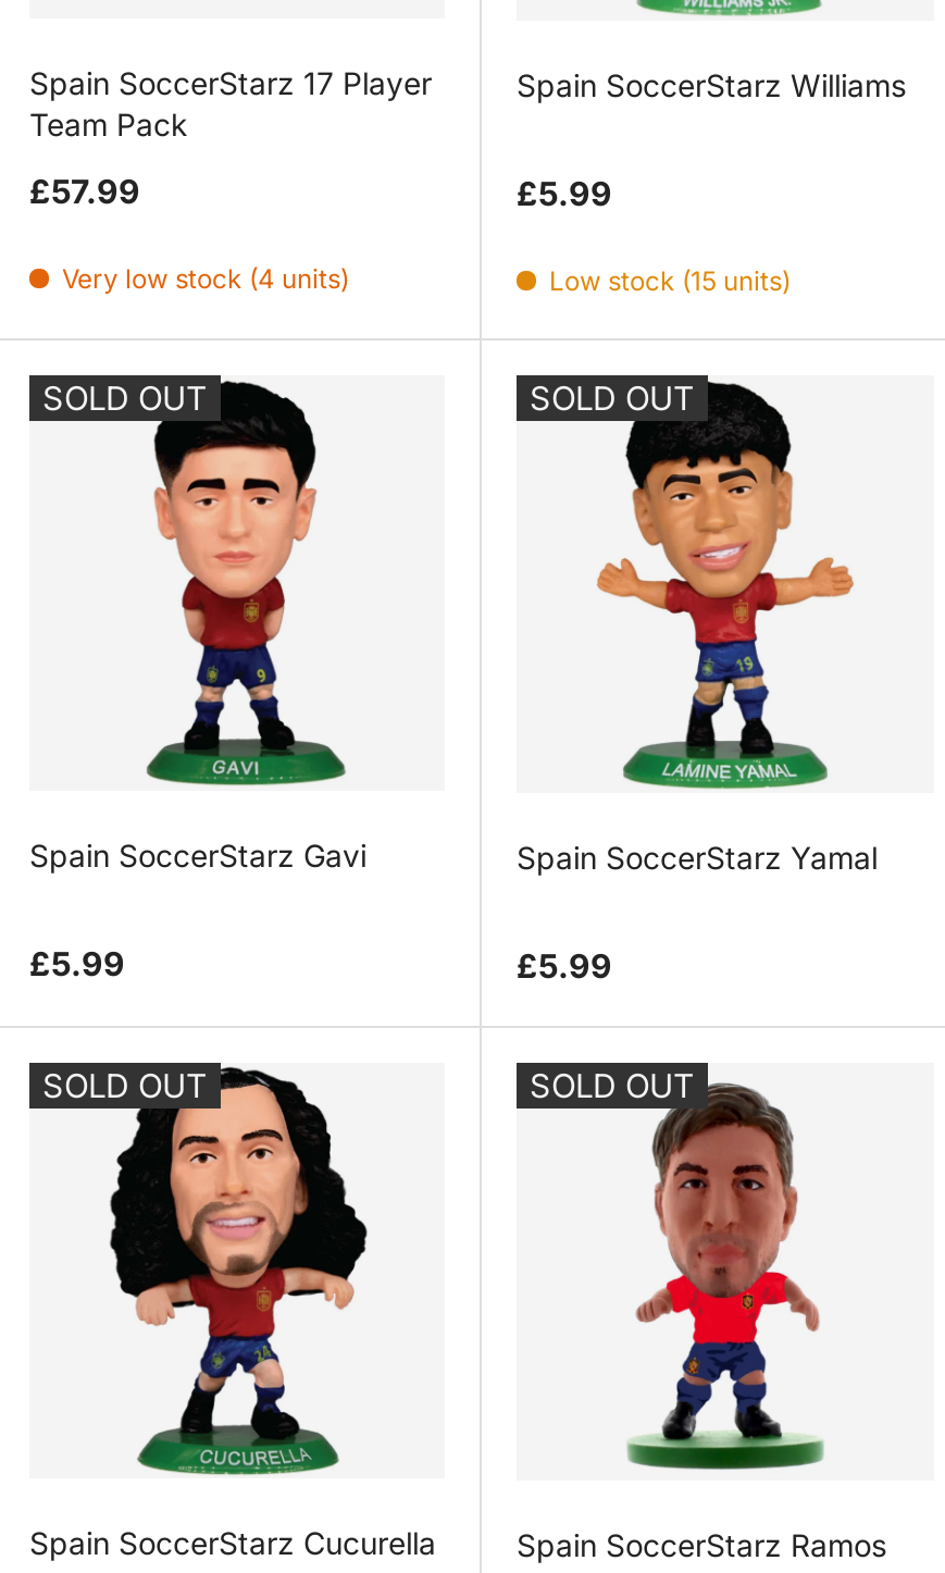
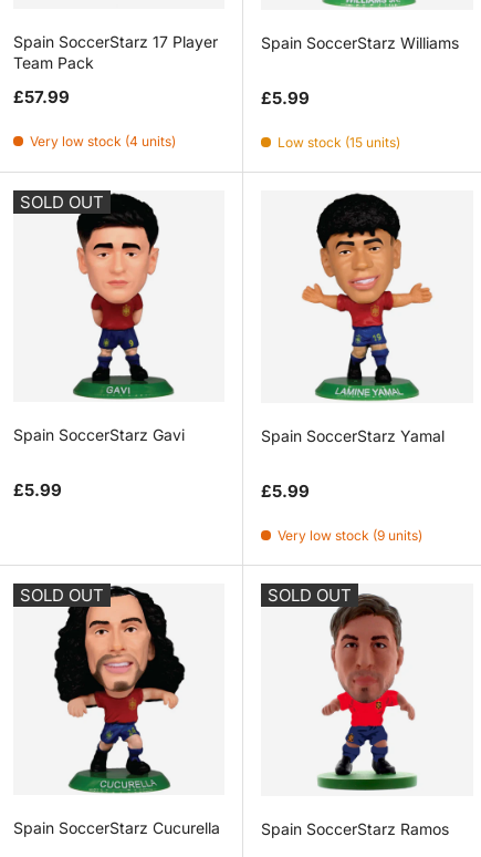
[530,377,695,418] SOLD OUT -> none
none -> [278,527,422,544] Very low stock (9 units)

